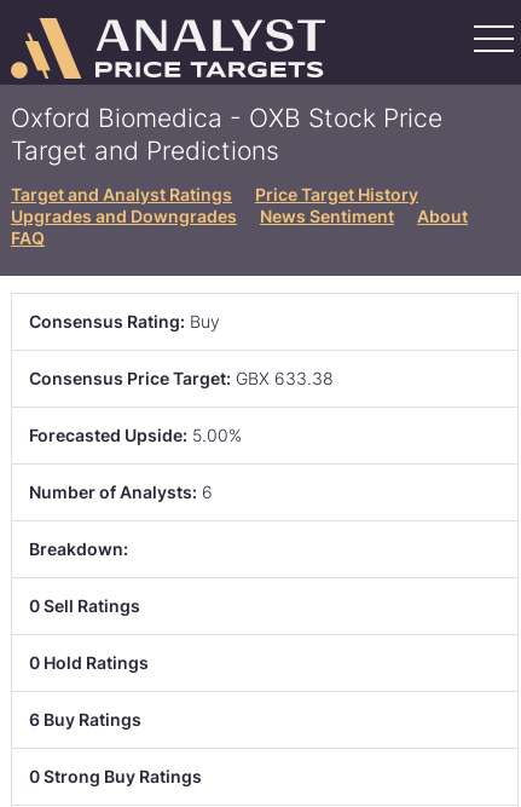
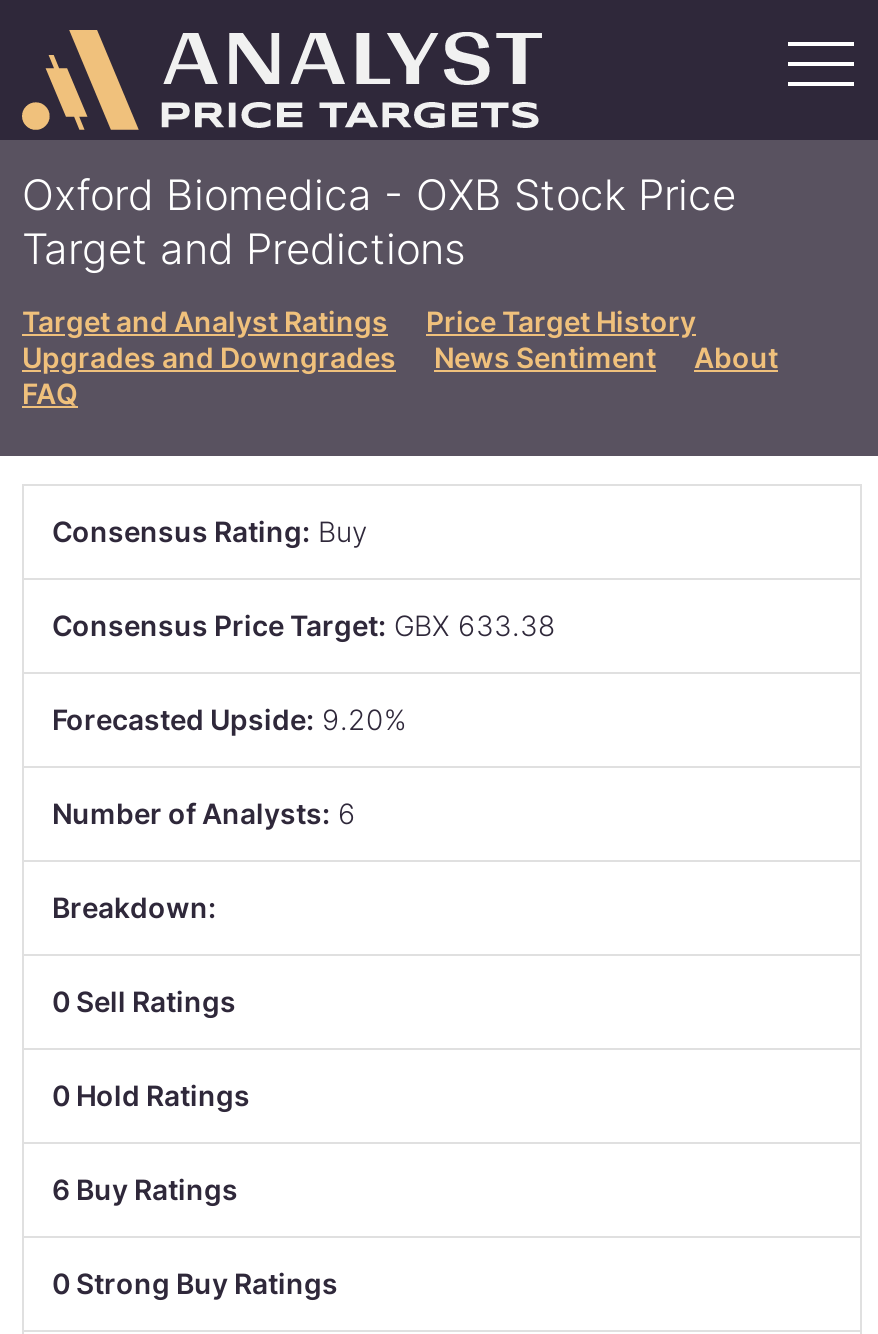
[29,424,242,445] Forecasted Upside: 5.00% -> [52,701,406,735] Forecasted Upside: 9.20%

